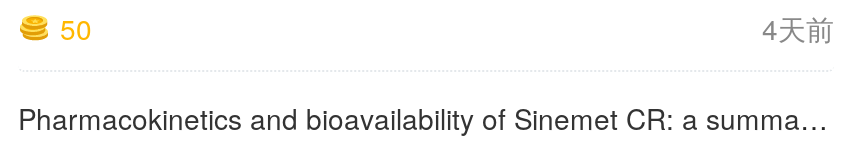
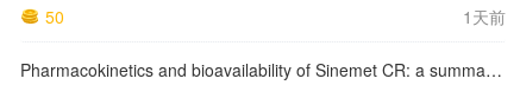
[762,8,834,48] 4天前 -> [463,5,506,28] 1天前

